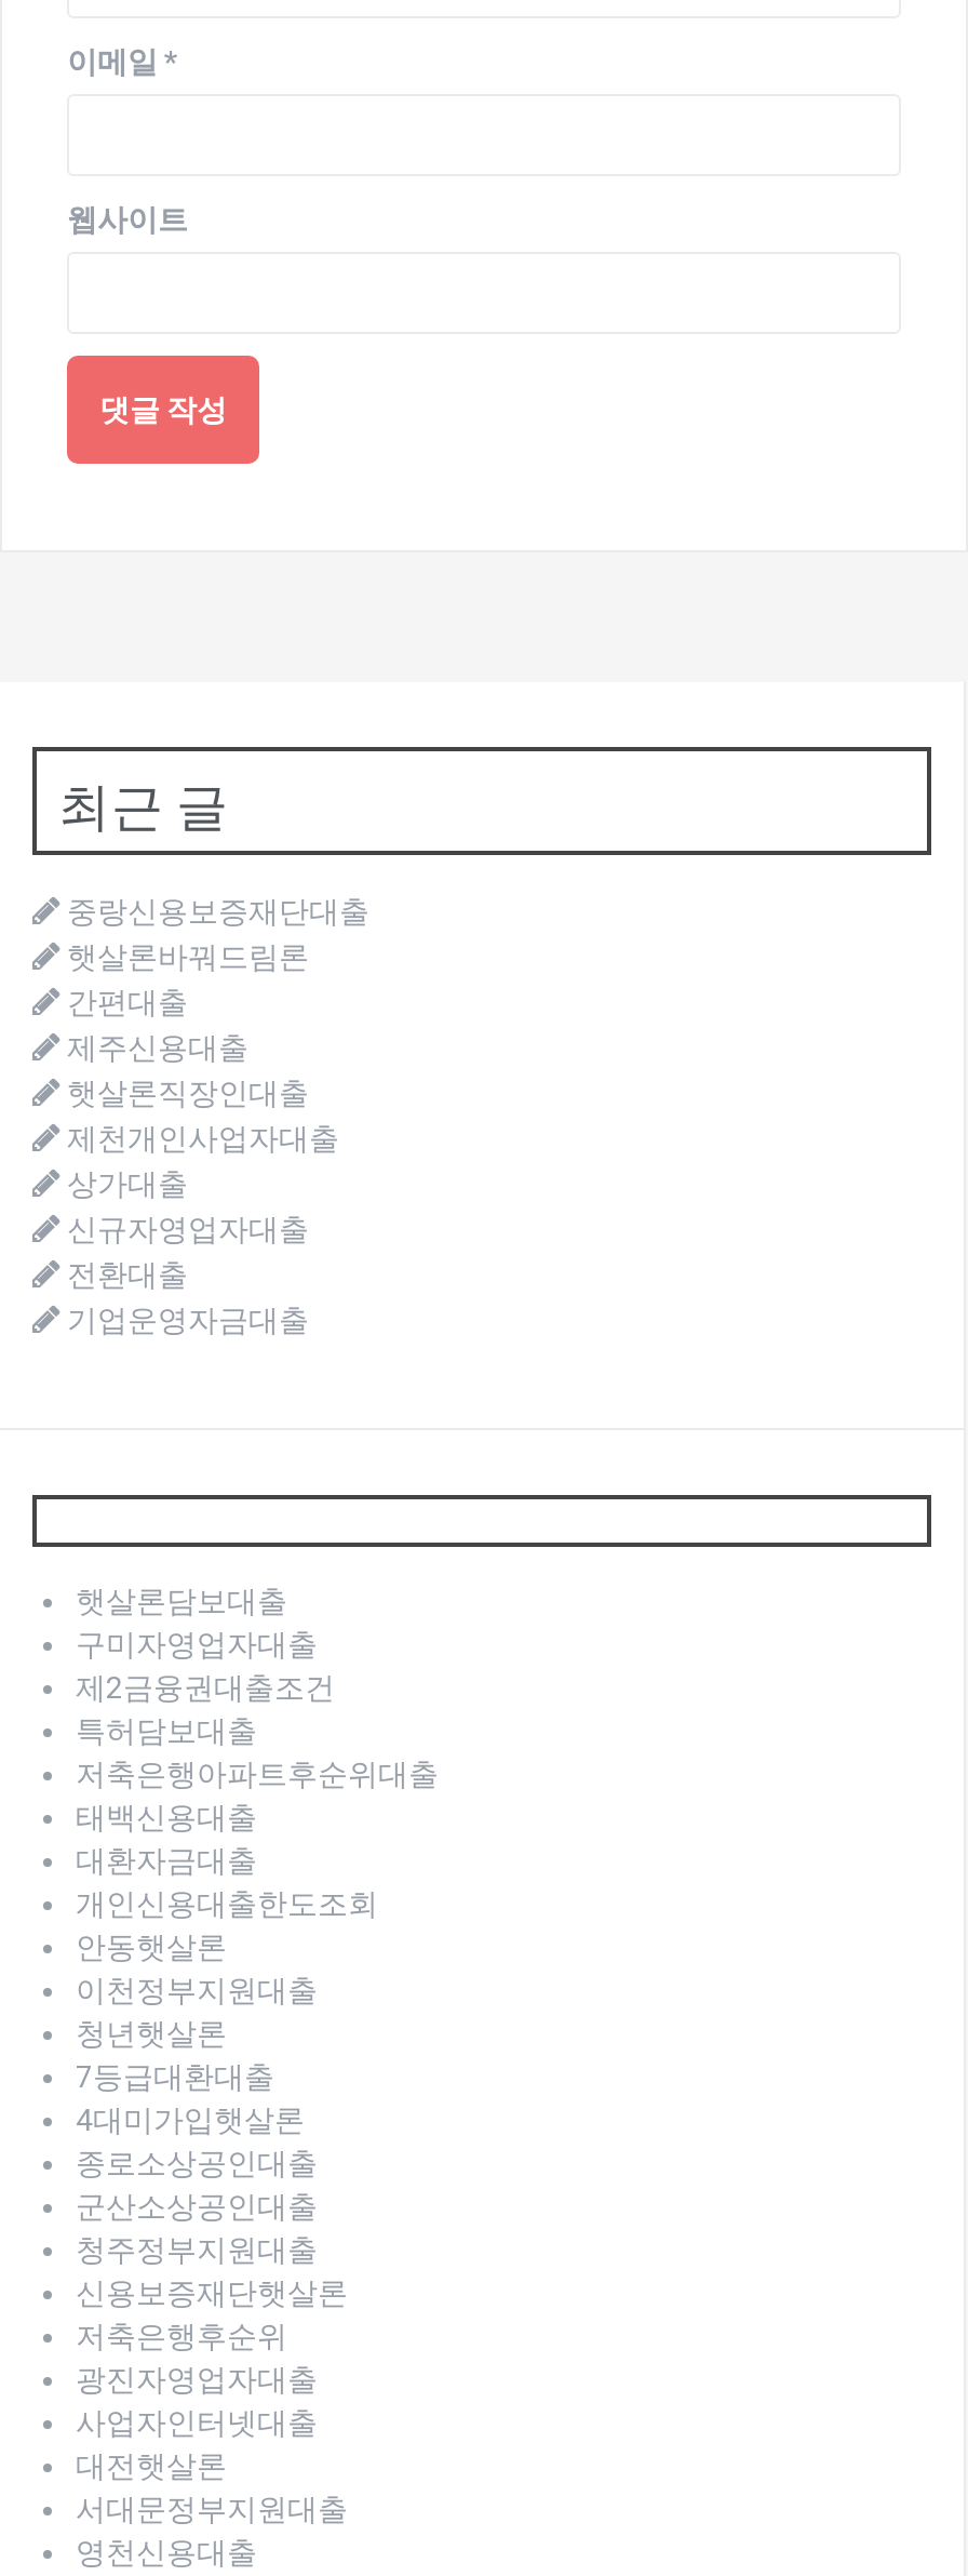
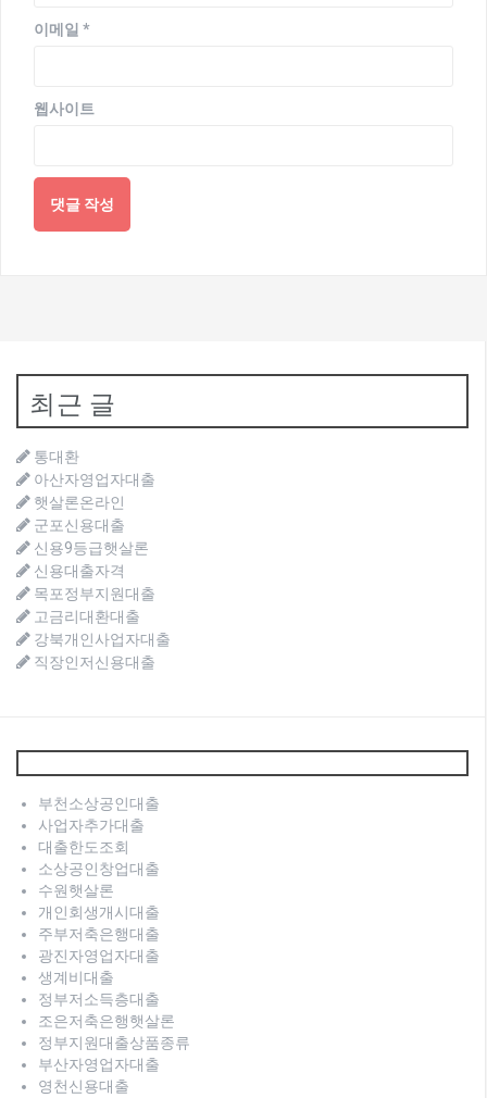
[67,894,369,1337] 중랑신용보증재단대출 | 햇살론바꿔드림론 | 간편대출 | 제주신용대출 | 햇살론직장인대출 | 제천개인사업자대출 | 상가대출 | 신규자영업자대출 | 전환대출 | 기업운영자금대출 -> [34,448,171,671] 통대환 | 아산자영업자대출 | 햇살론온라인 | 군포신용대출 | 신용9등급햇살론 | 신용대출자격 | 목포정부지원대출 | 고금리대환대출 | 강북개인사업자대출 | 직장인저신용대출
[76,1584,439,2353] 햇살론담보대출 | 구미자영업자대출 | 제2금융권대출조건 | 특허담보대출 | 저축은행아파트후순위대출 | 태백신용대출 | 대환자금대출 | 개인신용대출한도조회 | 안동햇살론 | 이천정부지원대출 | 청년햇살론 | 7등급대환대출 | 4대미가입햇살론 | 종로소상공인대출 | 군산소상공인대출 | 청주정부지원대출 | 신용보증재단햇살론 | 저축은행후순위 -> [38,795,160,943] 부천소상공인대출 | 사업자추가대출 | 대출한도조회 | 소상공인창업대출 | 수원햇살론 | 개인회생개시대출 | 주부저축은행대출
moved [76,2362,318,2397] -> [38,947,160,964]: 광진자영업자대출
[76,2405,348,2526] 사업자인터넷대출 | 대전햇살론 | 서대문정부지원대출 -> [38,969,190,1073] 생계비대출 | 정부저소득층대출 | 조은저축은행햇살론 | 정부지원대출상품종류 | 부산자영업자대출

